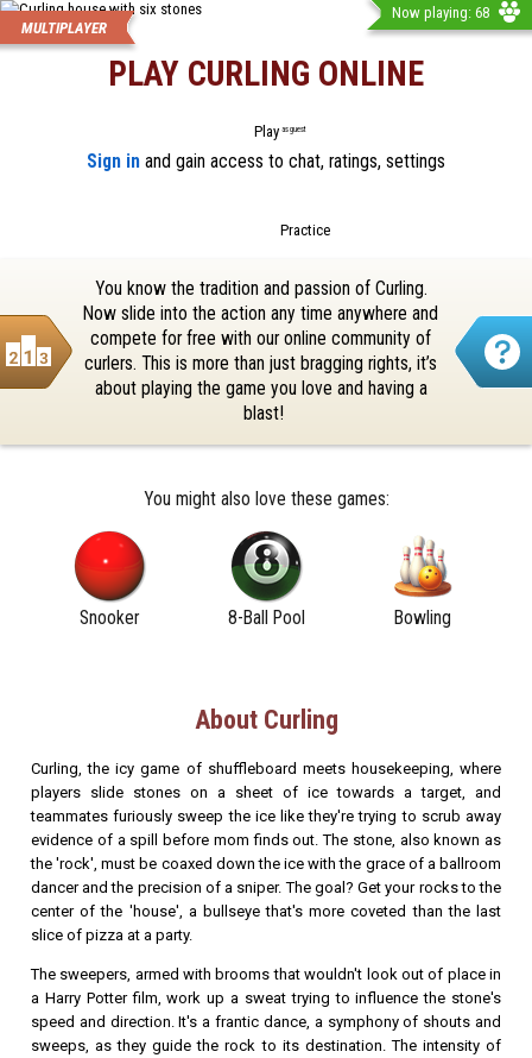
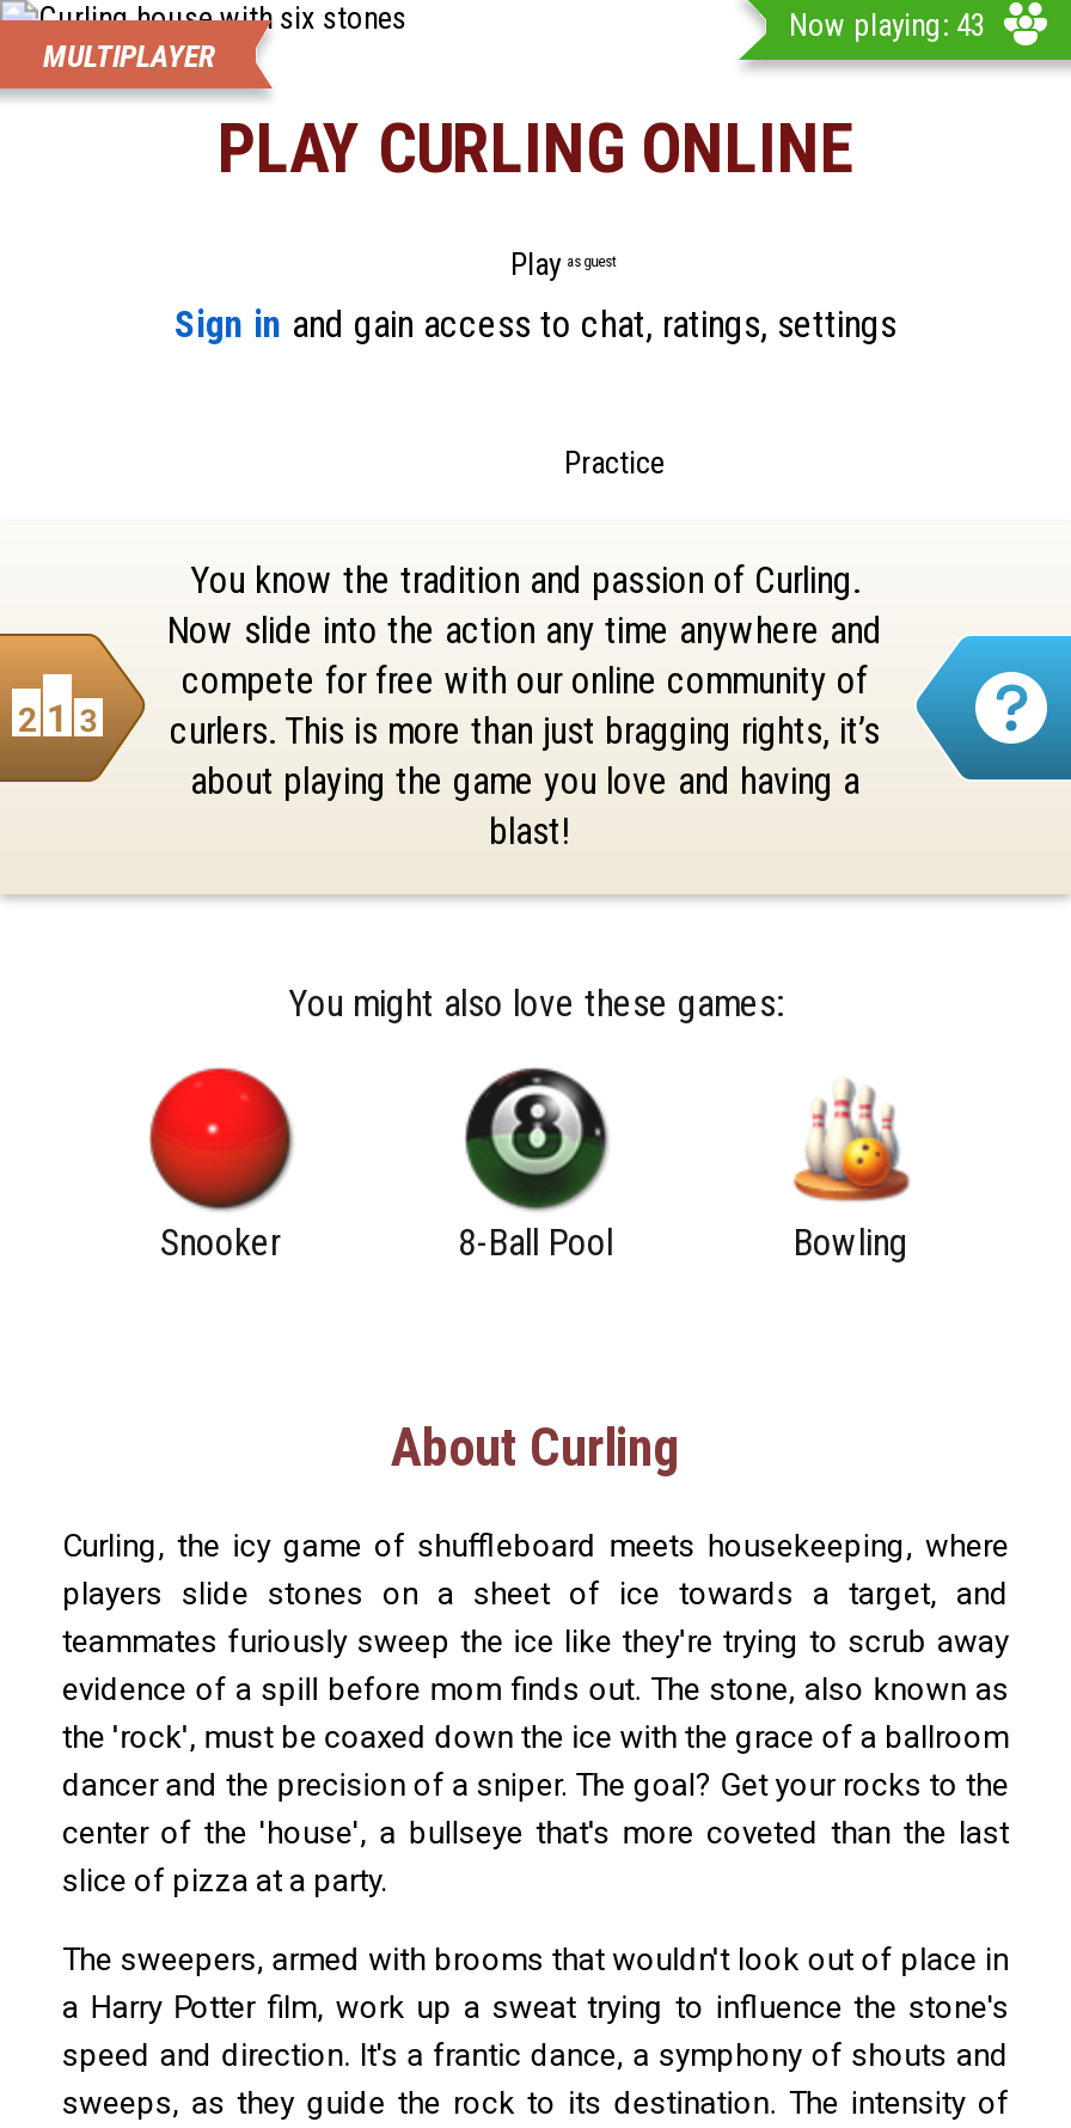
[392,3,489,21] Now playing: 68 -> [789,7,985,43] Now playing: 43

